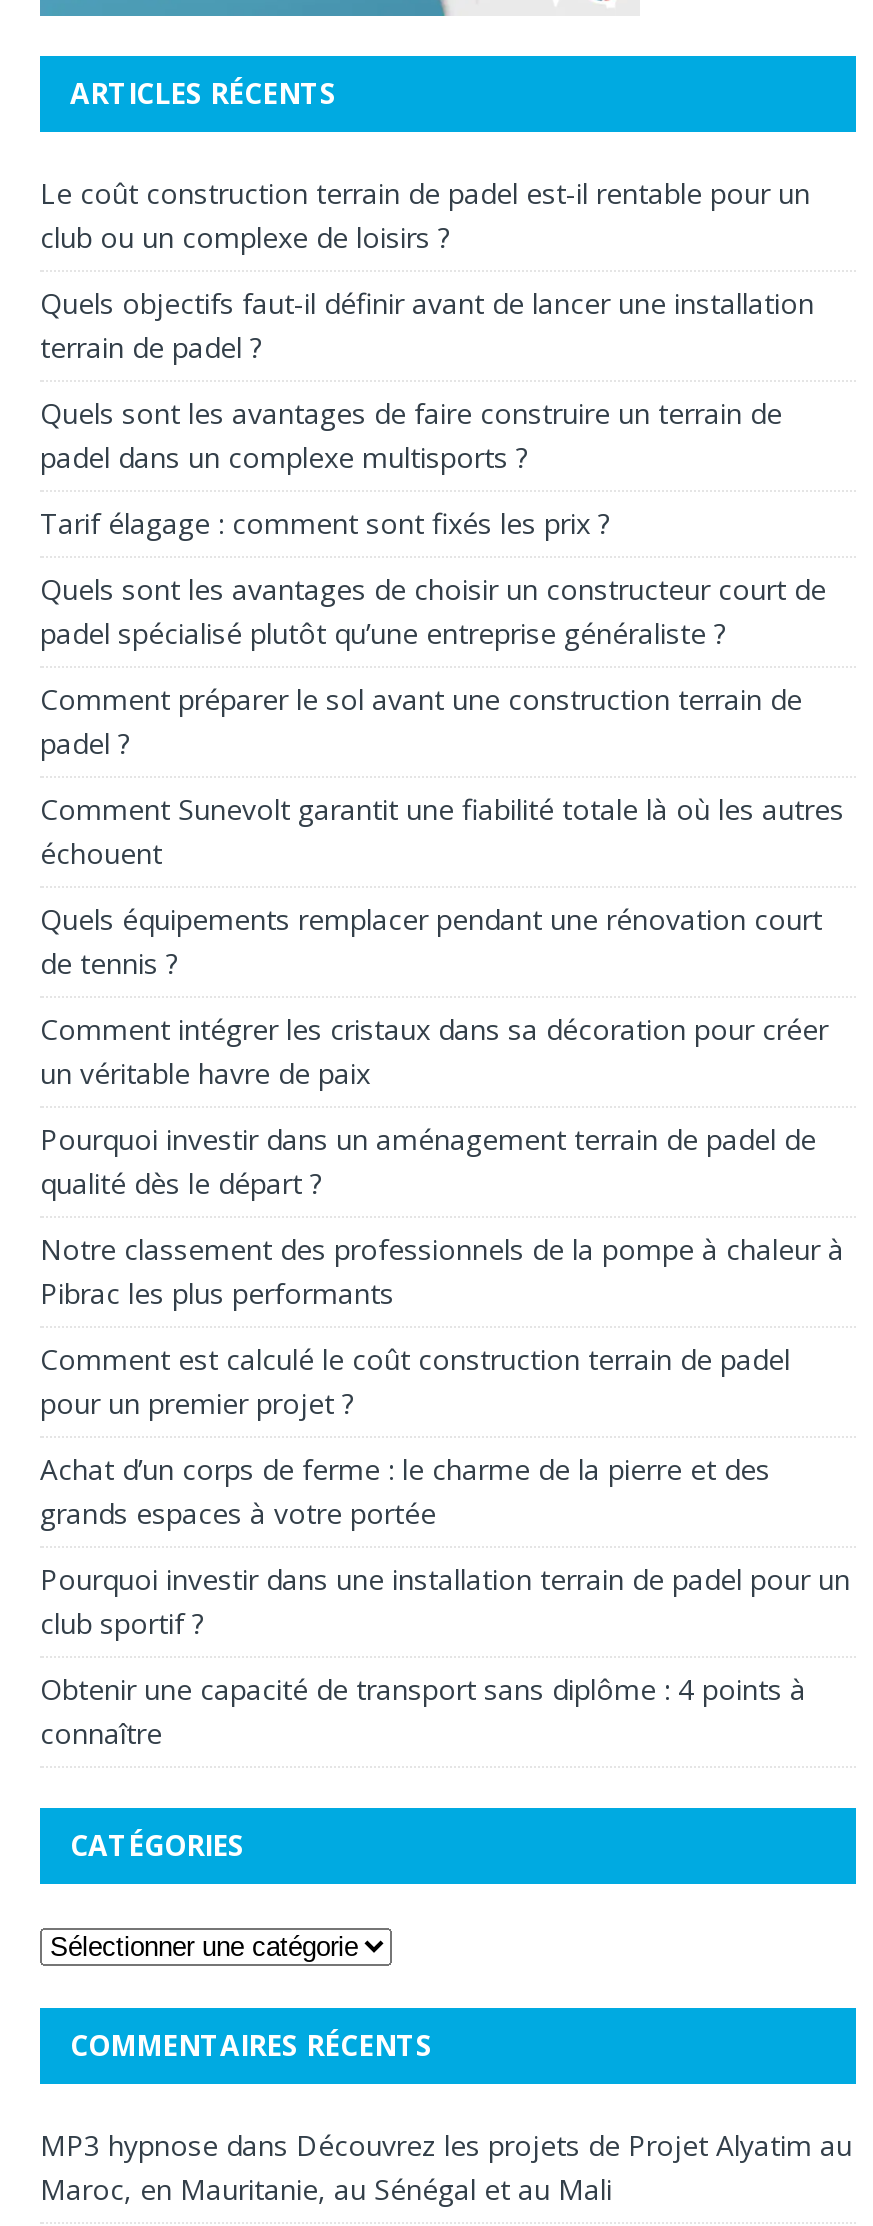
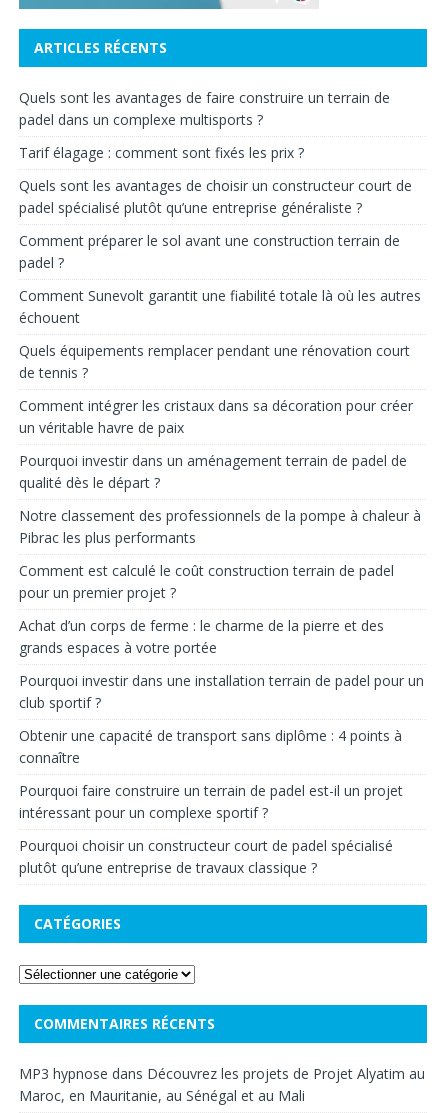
[40,175,814,367] Le coût construction terrain de padel est-il rentable pour un | club ou un complexe de loisirs ? | Quels objectifs faut-il définir avant de lancer une installation | terrain de padel ? -> none
moved [40,395,850,1753] -> [19,87,424,766]: Quels sont les avantages de faire construire un terrain de | padel dans un complexe multisports ? | Tarif élagage : comment sont fixés les prix ? | ... | Obtenir une capacité de transport sans diplôme : 4 points à | connaître
none -> [19,780,403,876] Pourquoi faire construire un terrain de padel est-il un projet | intéressant pour un complexe sportif ? | Pourquoi choisir un constructeur court de padel spécialisé | plutôt qu’une entreprise de travaux classique ?

